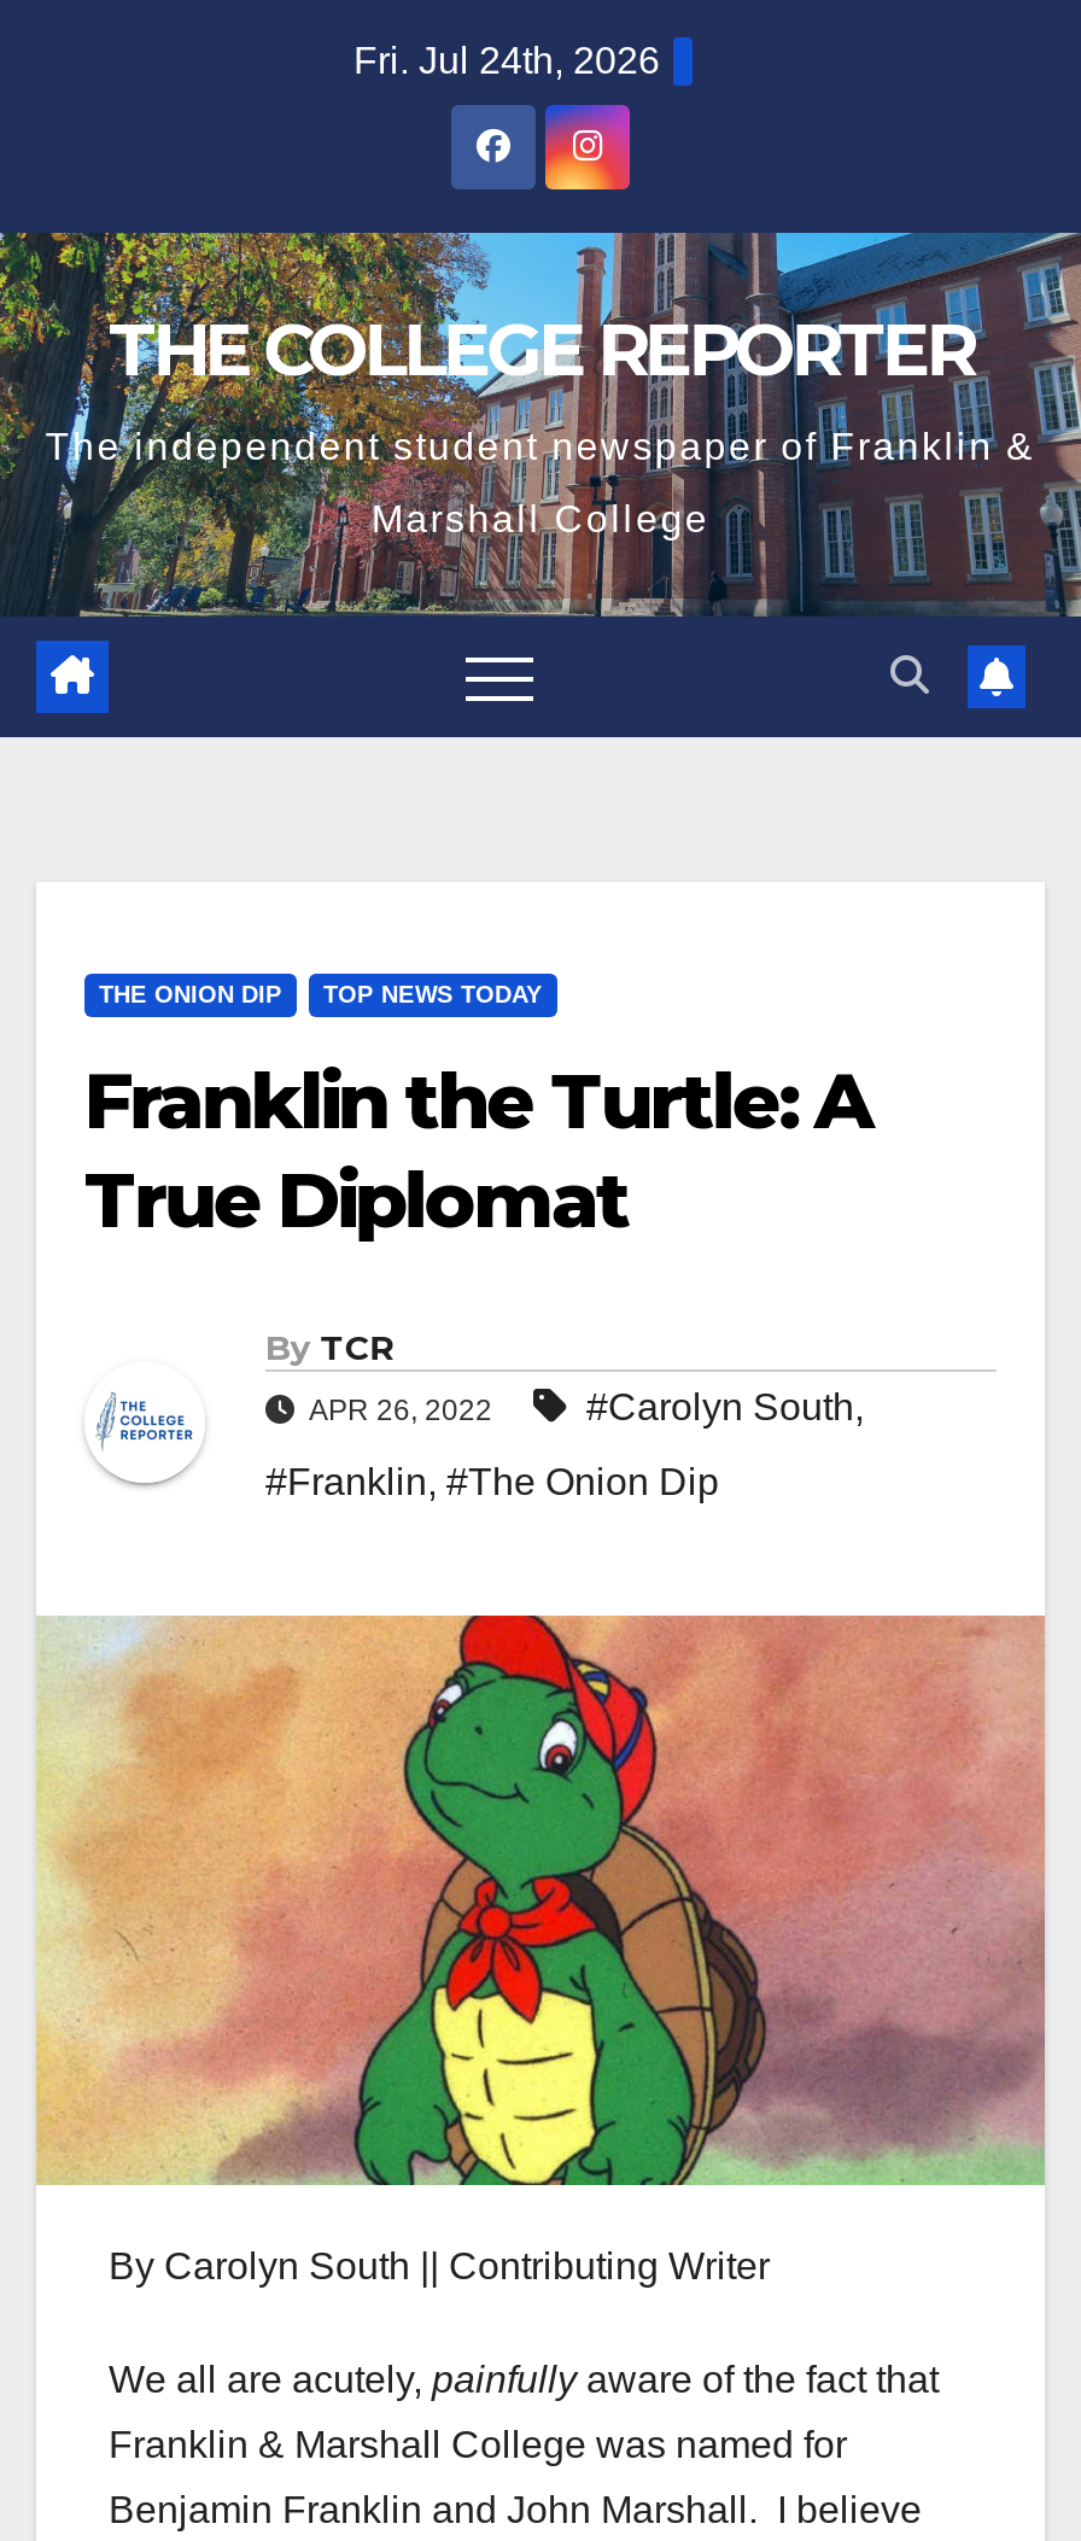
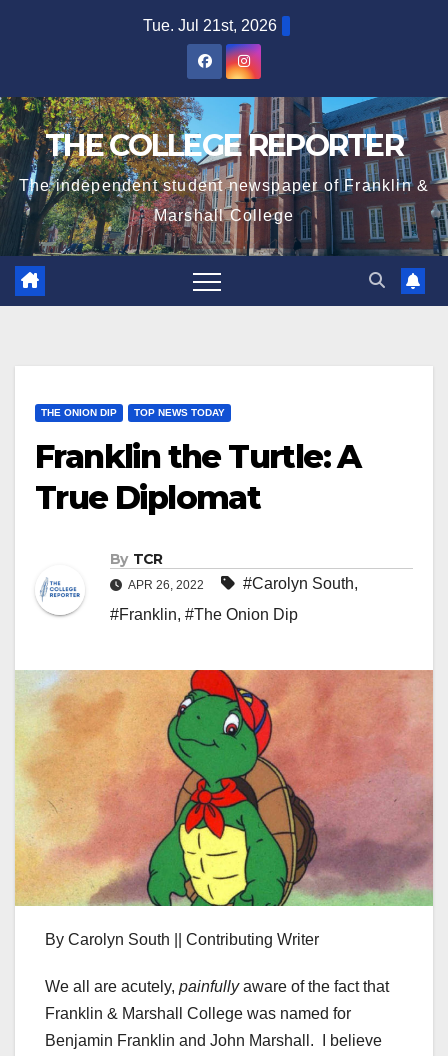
[353,40,660,81] Fri. Jul 24th, 2026 -> [143,17,277,34] Tue. Jul 21st, 2026

